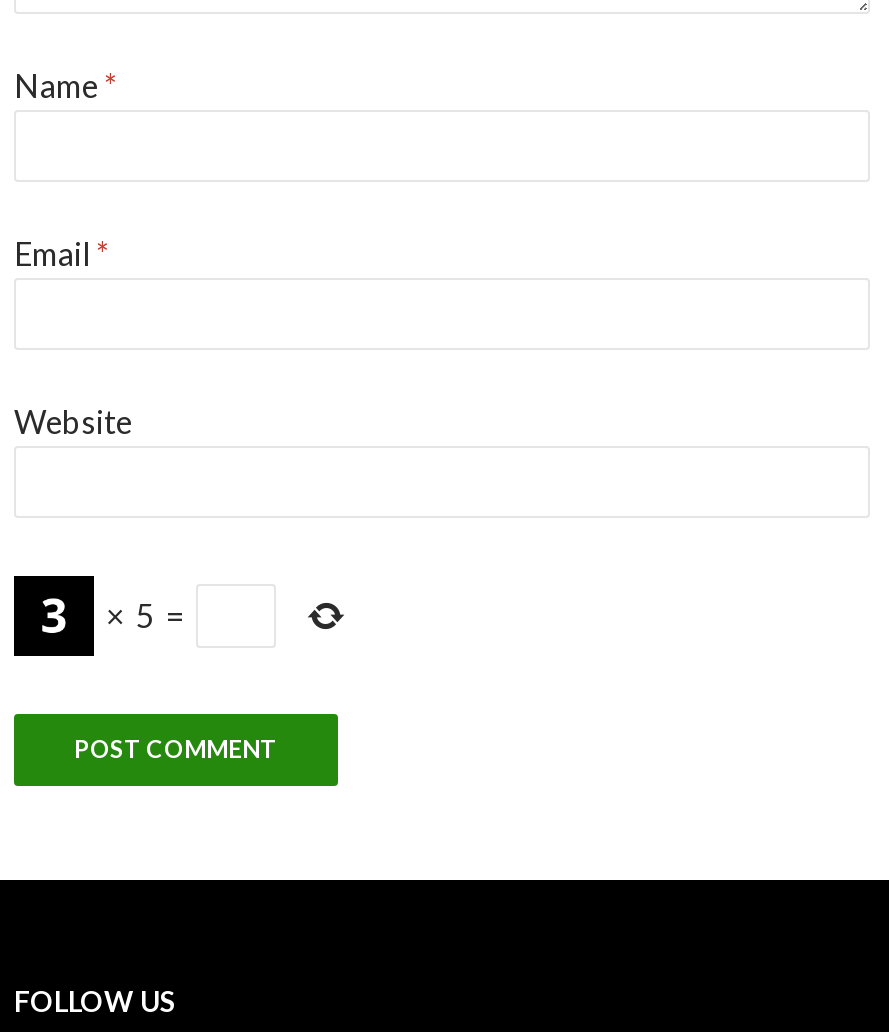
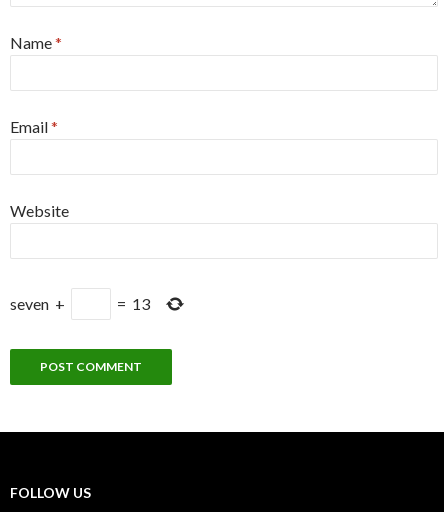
[100,595,190,633] × 5 = -> [10,294,150,313] seven + | = 13

